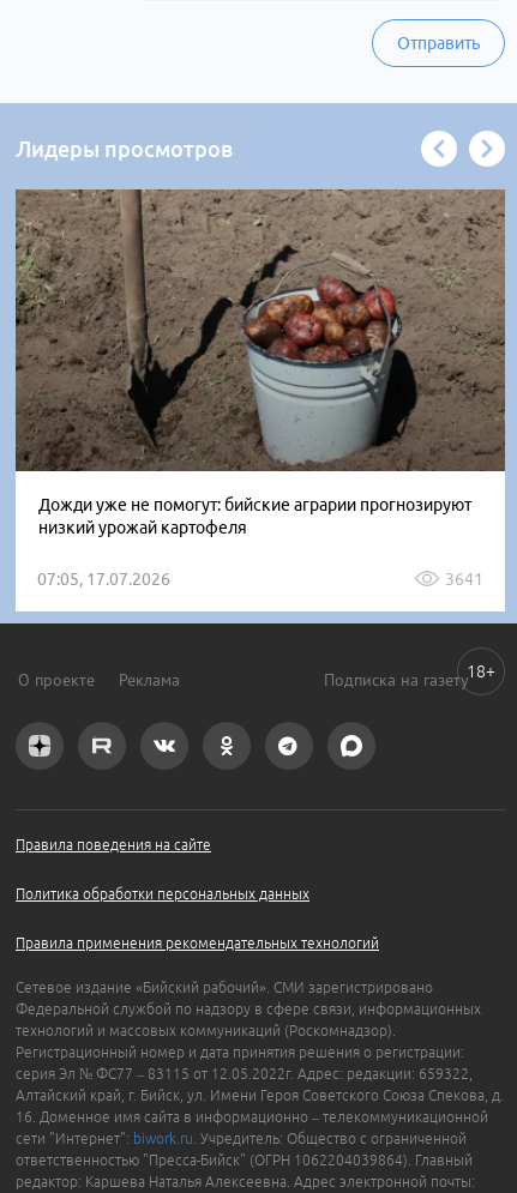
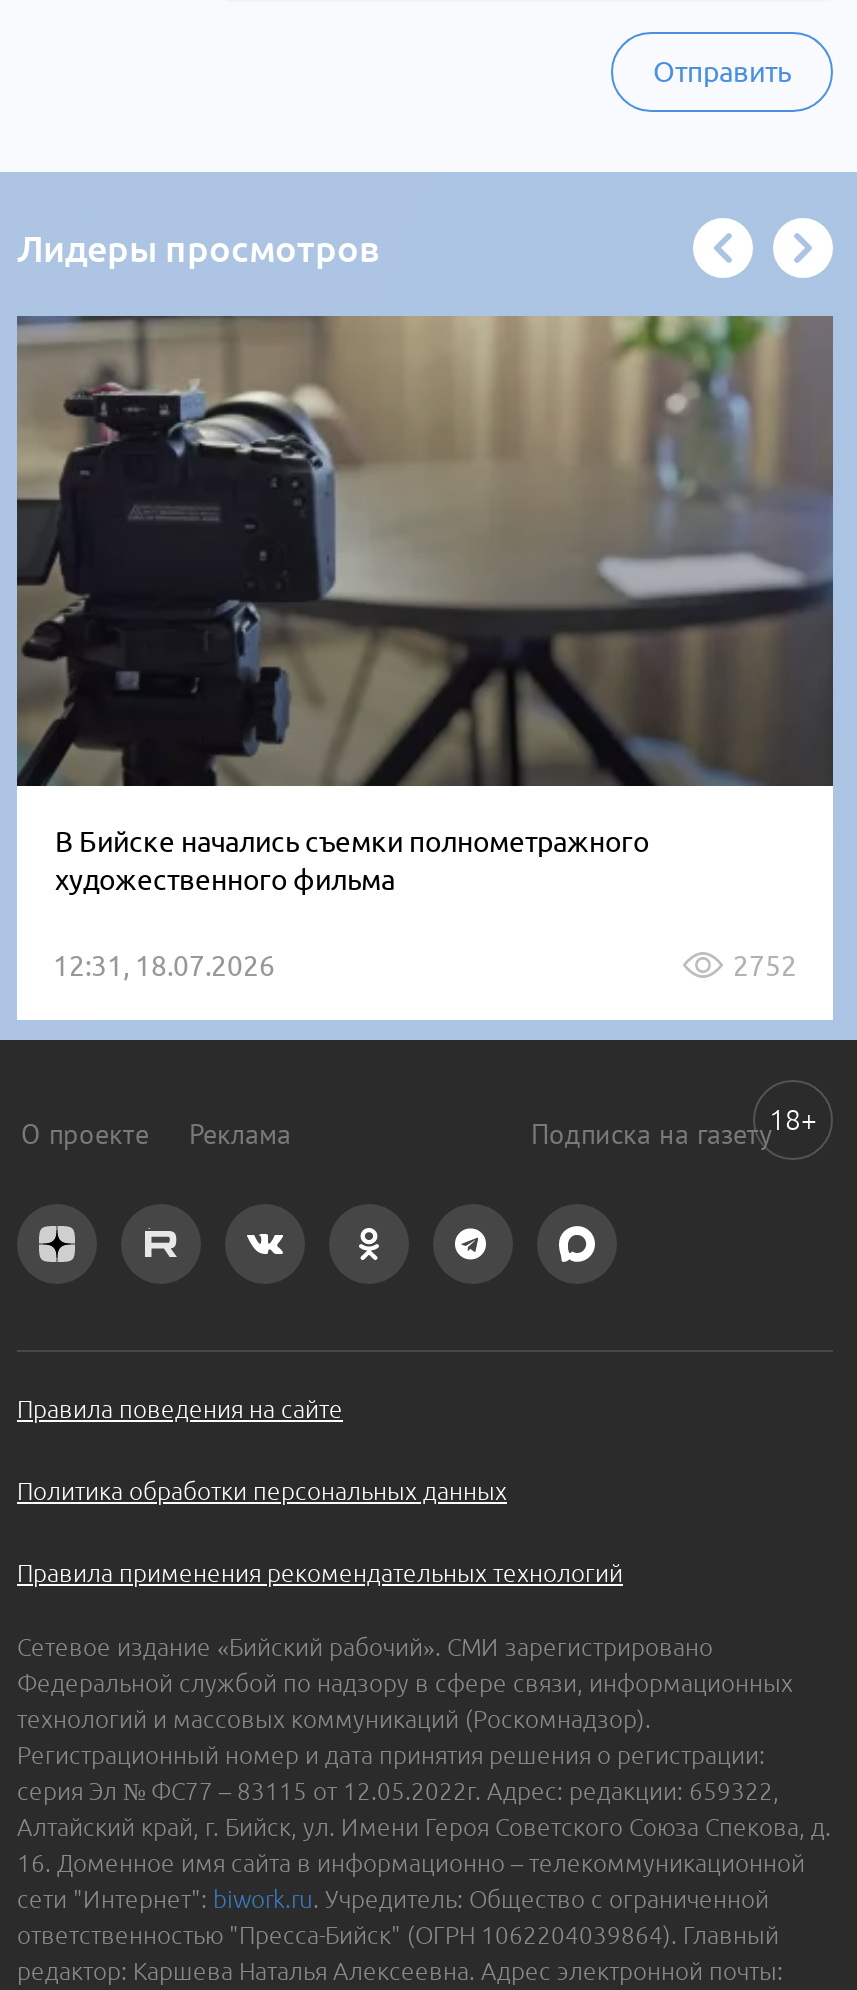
[16,189,505,537] [image] | Дожди уже не помогут: бийские аграрии прогнозируют | низкий урожай картофеля -> [17,316,833,896] [image] | В Бийске начались съемки полнометражного | художественного фильма
[37,569,483,589] 07:05, 17.07.2026 | 3641 -> [53,950,797,982] 12:31, 18.07.2026 | 2752

